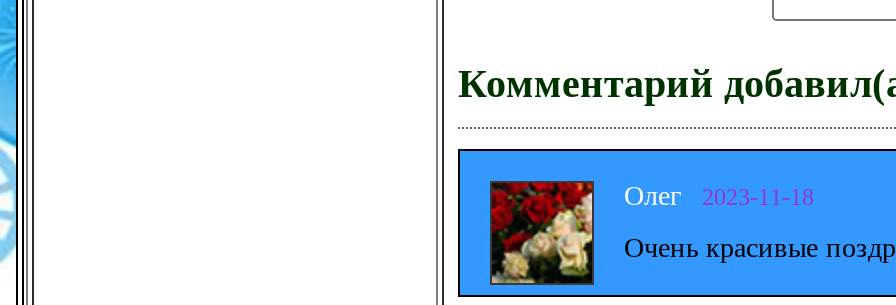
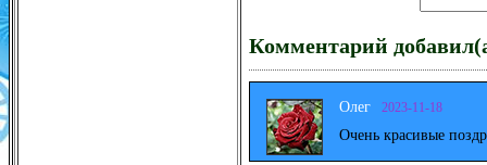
[490,181,594,285] [image] -> [266,99,323,155] [image]

